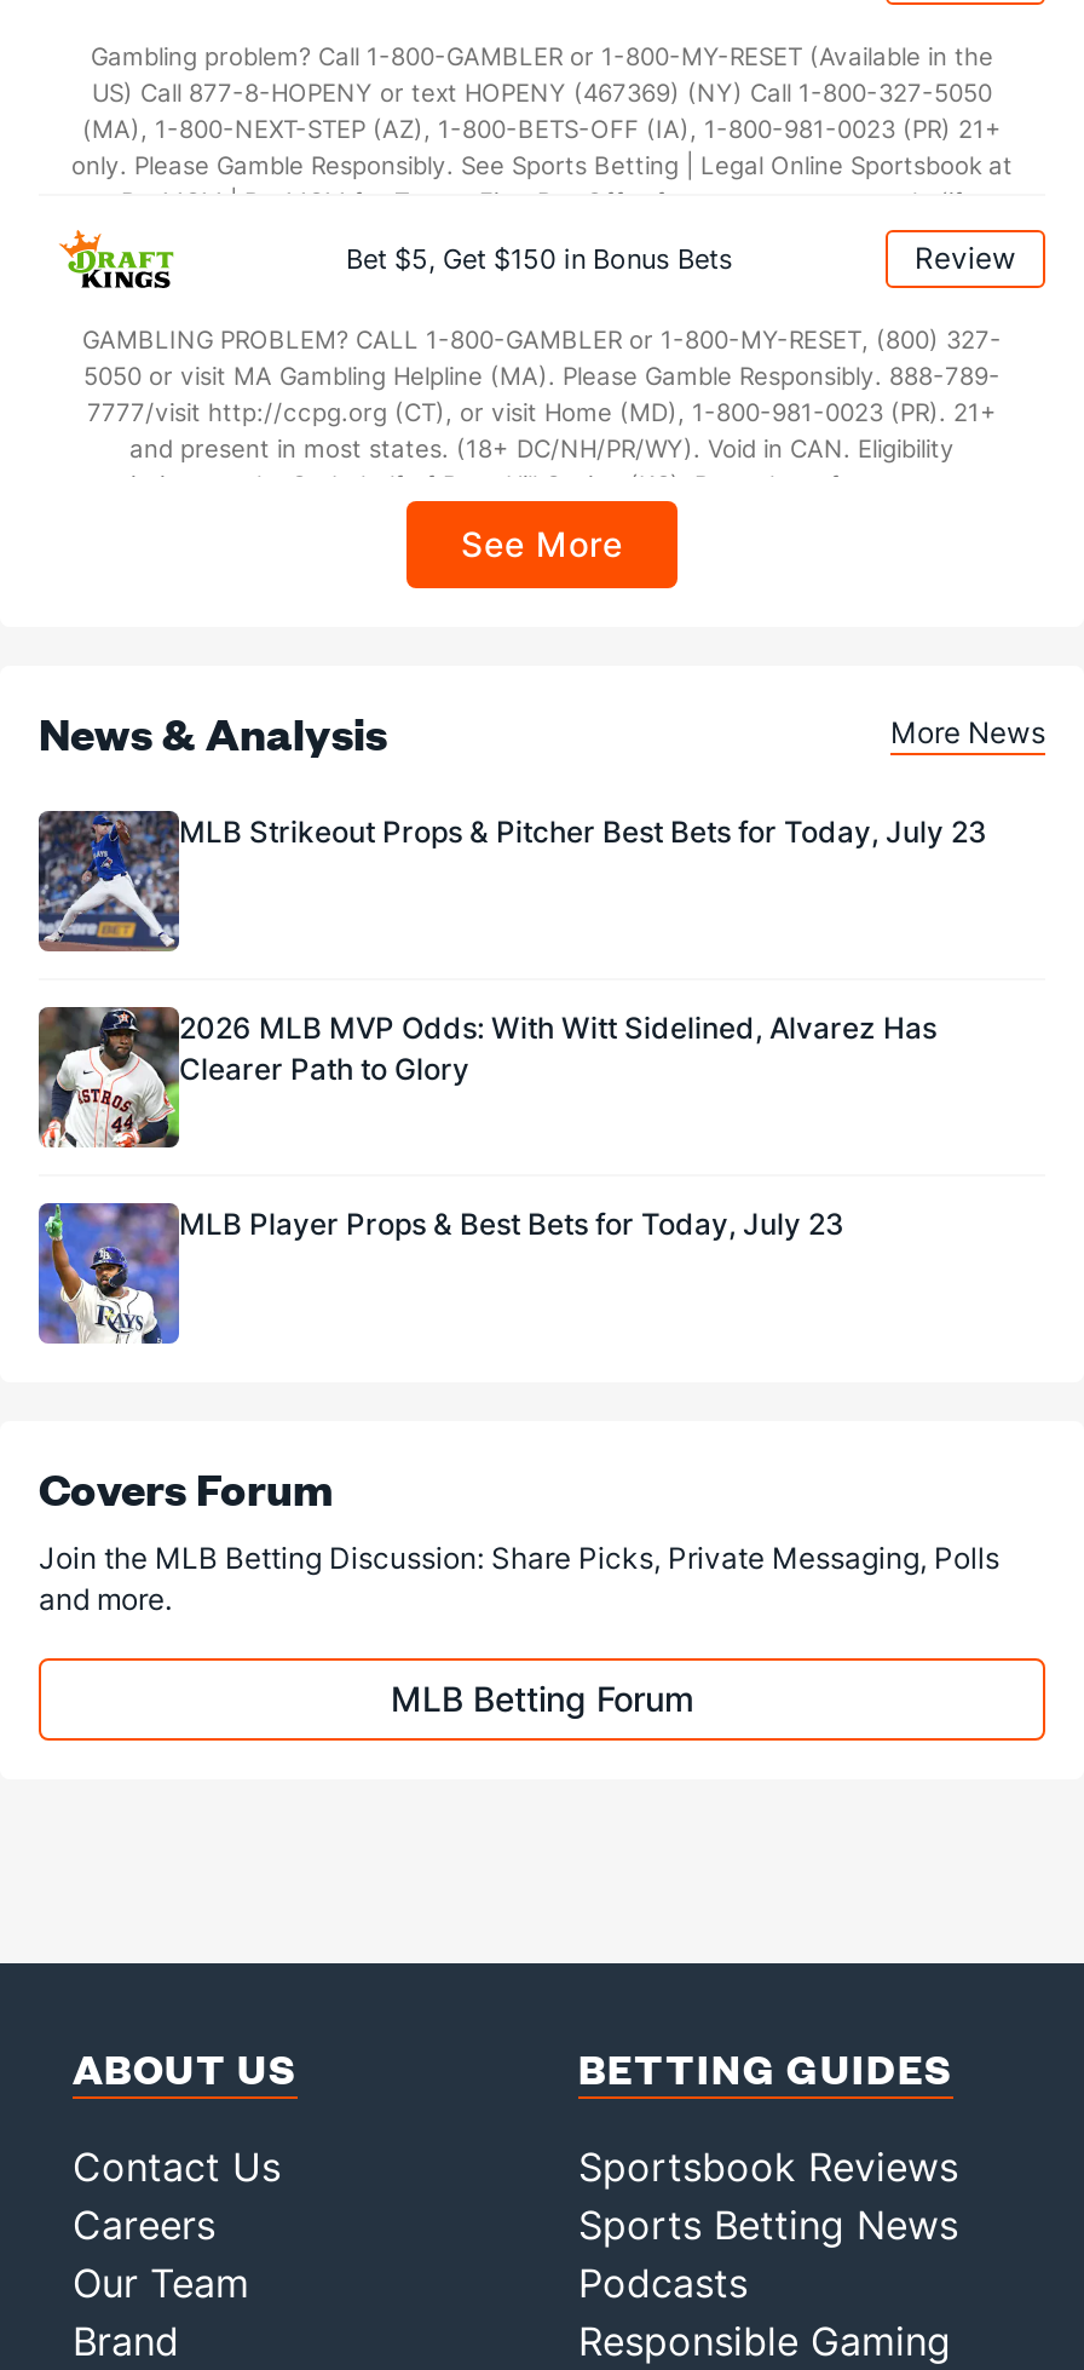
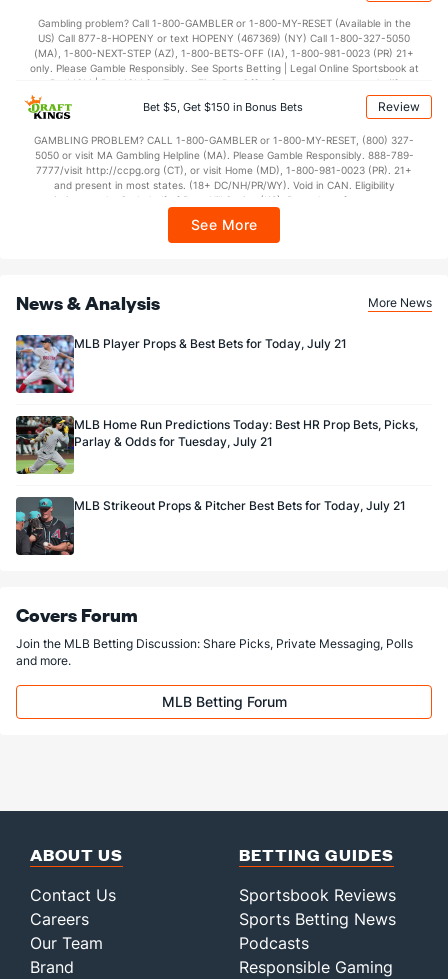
[36,809,987,954] [image] | MLB Strikeout Props & Pitcher Best Bets for Today, July 23 -> [15,334,347,394] [image] | MLB Player Props & Best Bets for Today, July 21
[36,1007,936,1150] [image] | 2026 MLB MVP Odds: With Witt Sidelined, Alvarez Has | Clearer Path to Glory -> [15,415,418,475] [image] | MLB Home Run Predictions Today: Best HR Prop Bets, Picks, | Parlay & Odds for Tuesday, July 21
[36,1201,844,1346] [image] | MLB Player Props & Best Bets for Today, July 23 -> [15,496,406,556] [image] | MLB Strikeout Props & Pitcher Best Bets for Today, July 21

